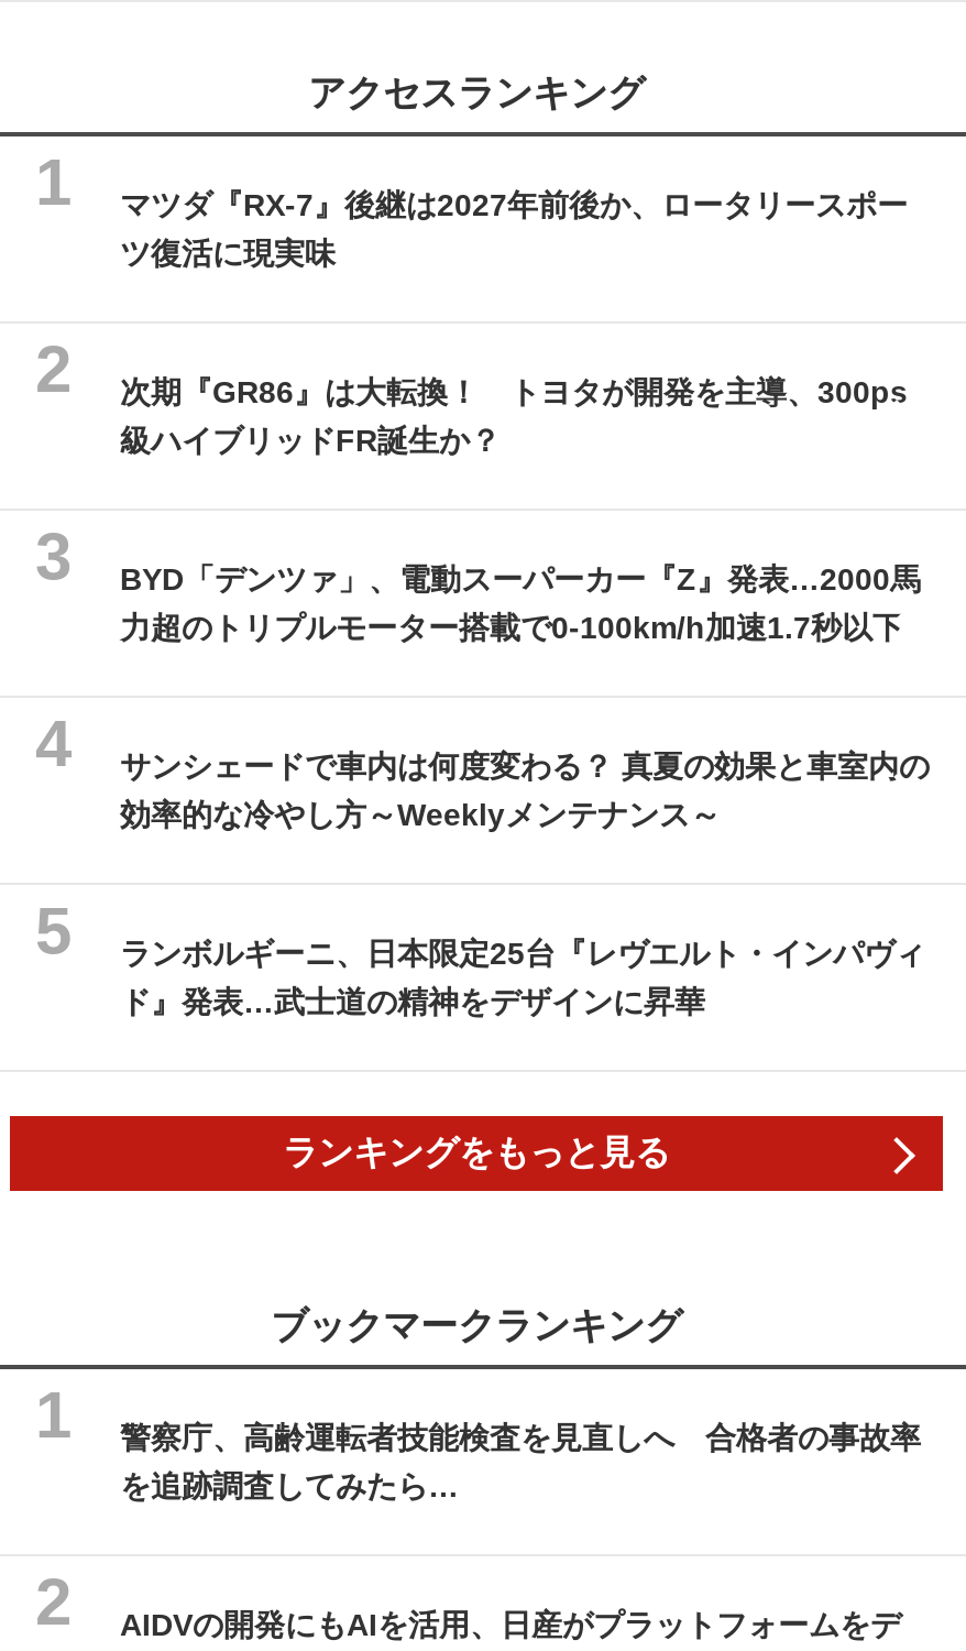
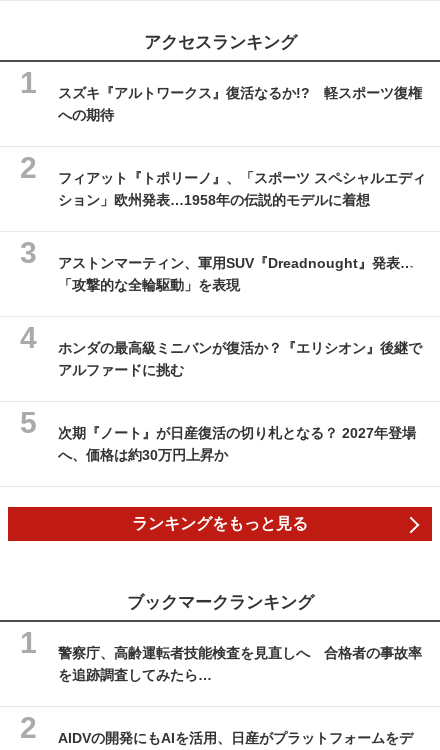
[120,188,908,271] マツダ『RX-7』後継は2027年前後か、ロータリースポー | ツ復活に現実味 -> [58,85,422,123] スズキ『アルトワークス』復活なるか!? 軽スポーツ復権 | への期待
[120,375,908,458] 次期『GR86』は大転換！ トヨタが開発を主導、300ps | 級ハイブリッドFR誕生か？ -> [58,170,426,208] フィアット『トポリーノ』、「スポーツ スペシャルエディ | ション」欧州発表…1958年の伝説的モデルに着想
[120,562,921,645] BYD「デンツァ」、電動スーパーカー『Z』発表…2000馬 | 力超のトリプルモーター搭載で0-100km/h加速1.7秒以下 -> [58,255,414,293] アストンマーティン、軍用SUV『Dreadnought』発表… | 「攻撃的な全輪駆動」を表現
[120,749,930,833] サンシェードで車内は何度変わる？ 真夏の効果と車室内の | 効率的な冷やし方～Weeklyメンテナンス～ -> [58,340,422,378] ホンダの最高級ミニバンが復活か？『エリシオン』後継で | アルファードに挑む
[120,936,925,1020] ランボルギーニ、日本限定25台『レヴエルト・インパヴィ | ド』発表…武士道の精神をデザインに昇華 -> [58,425,416,463] 次期『ノート』が日産復活の切り札となる？ 2027年登場 | へ、価格は約30万円上昇か

